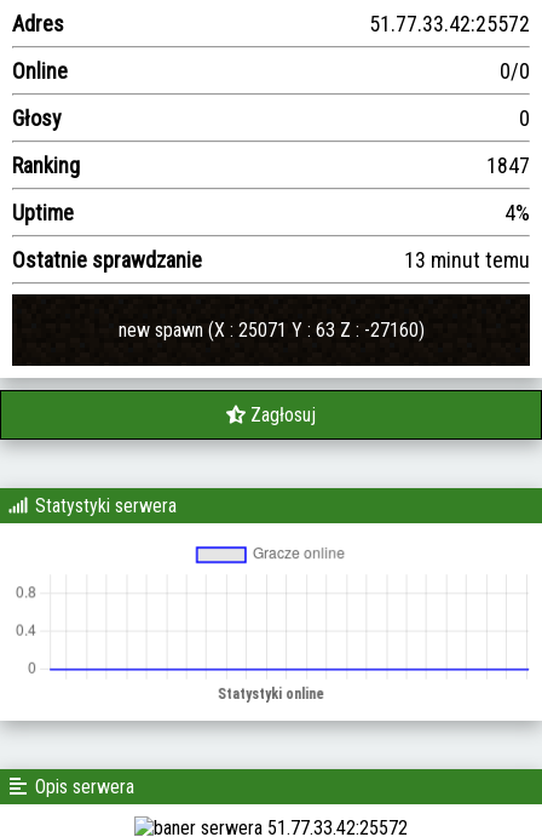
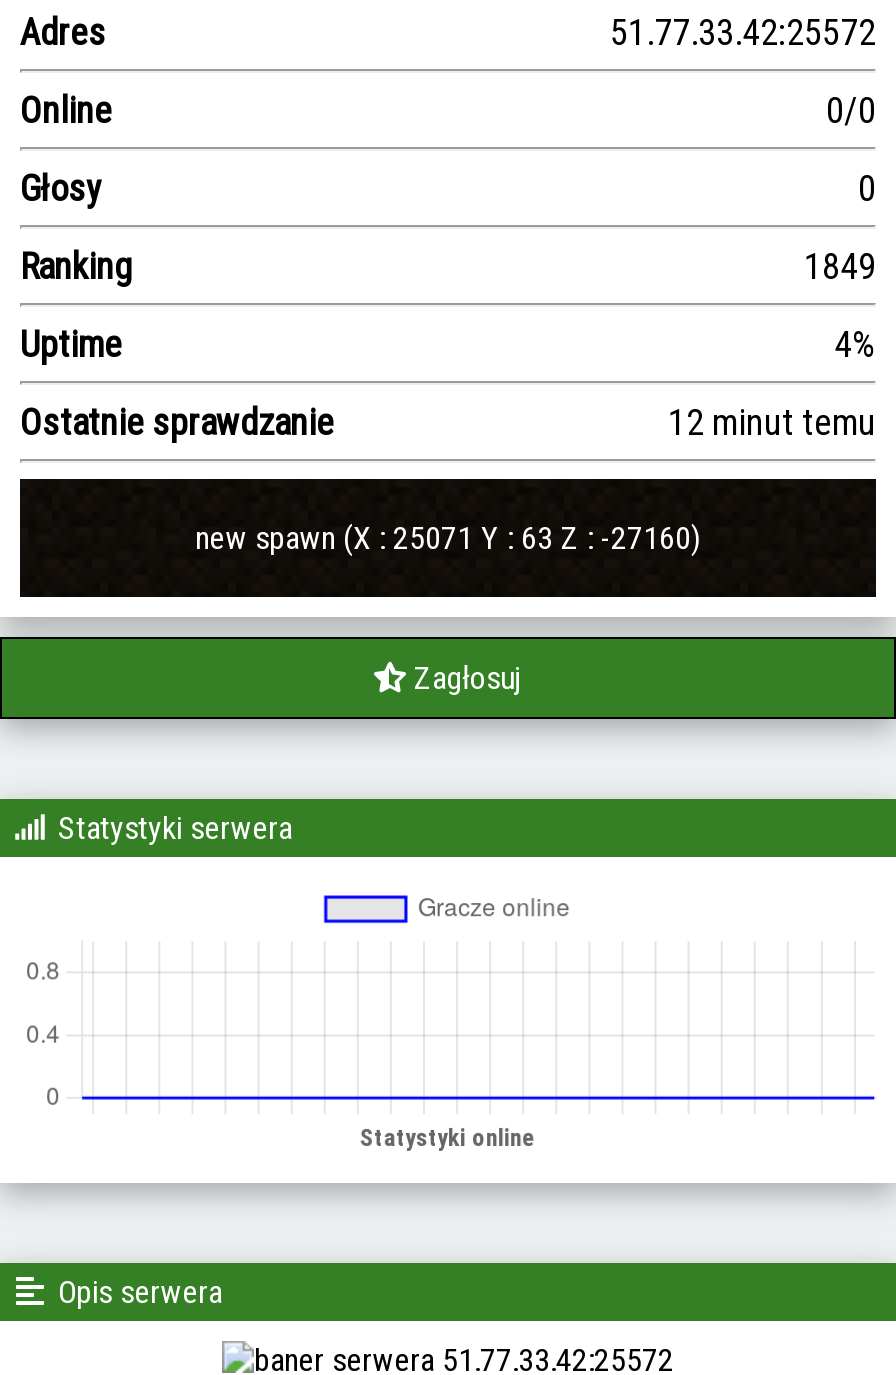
[486,153,530,178] 1847 -> [804,245,876,287] 1849
[404,247,530,273] 13 minut temu -> [668,401,876,443] 12 minut temu

